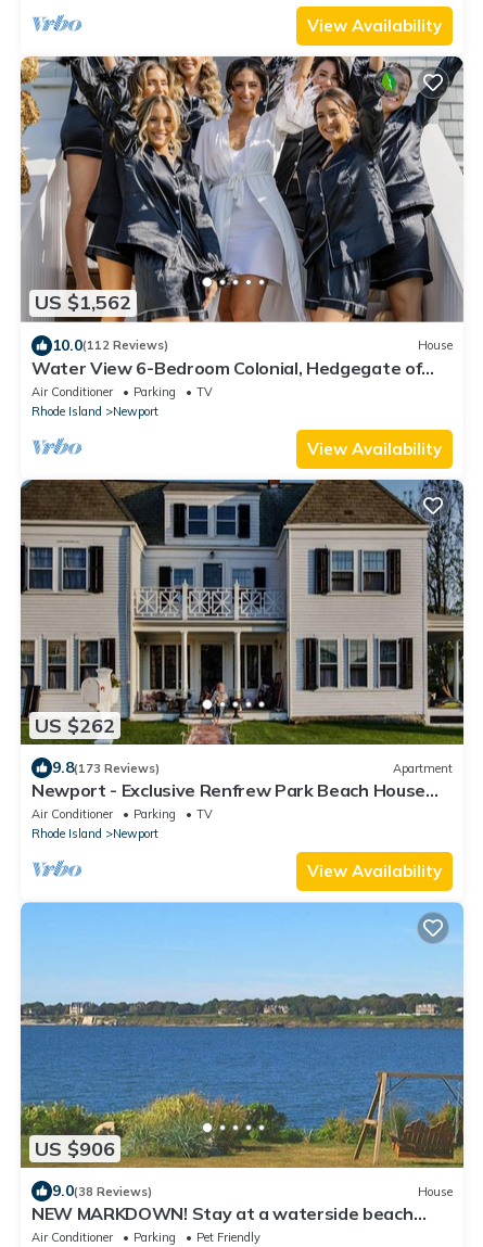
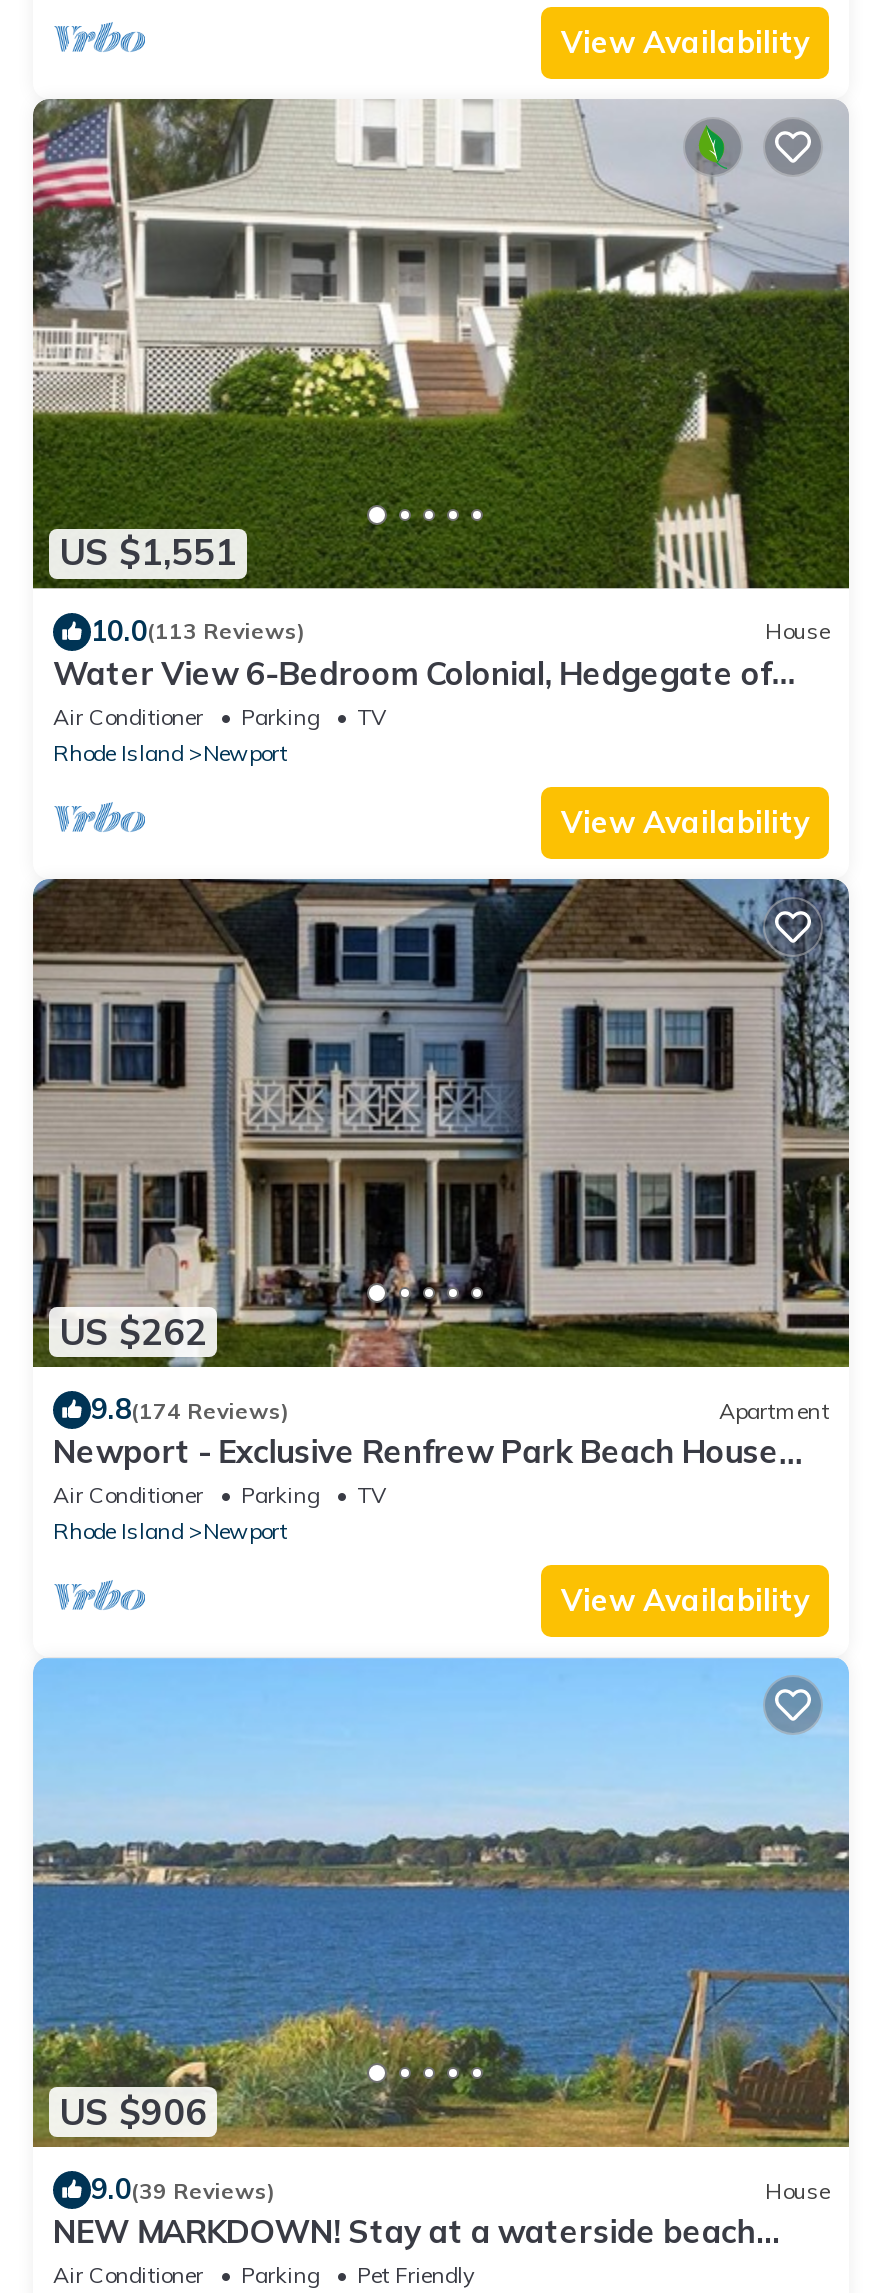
[20,55,463,322] [image] | US $1,562 -> [31,99,851,591] [image] | US $1,551
[52,335,168,354] 10.0(112 Reviews) -> [91,612,305,648] 10.0(113 Reviews)
[52,758,160,778] 9.8(173 Reviews) -> [91,1392,289,1428] 9.8(174 Reviews)
[52,1181,152,1201] 9.0(38 Reviews) -> [91,2171,275,2207] 9.0(39 Reviews)

